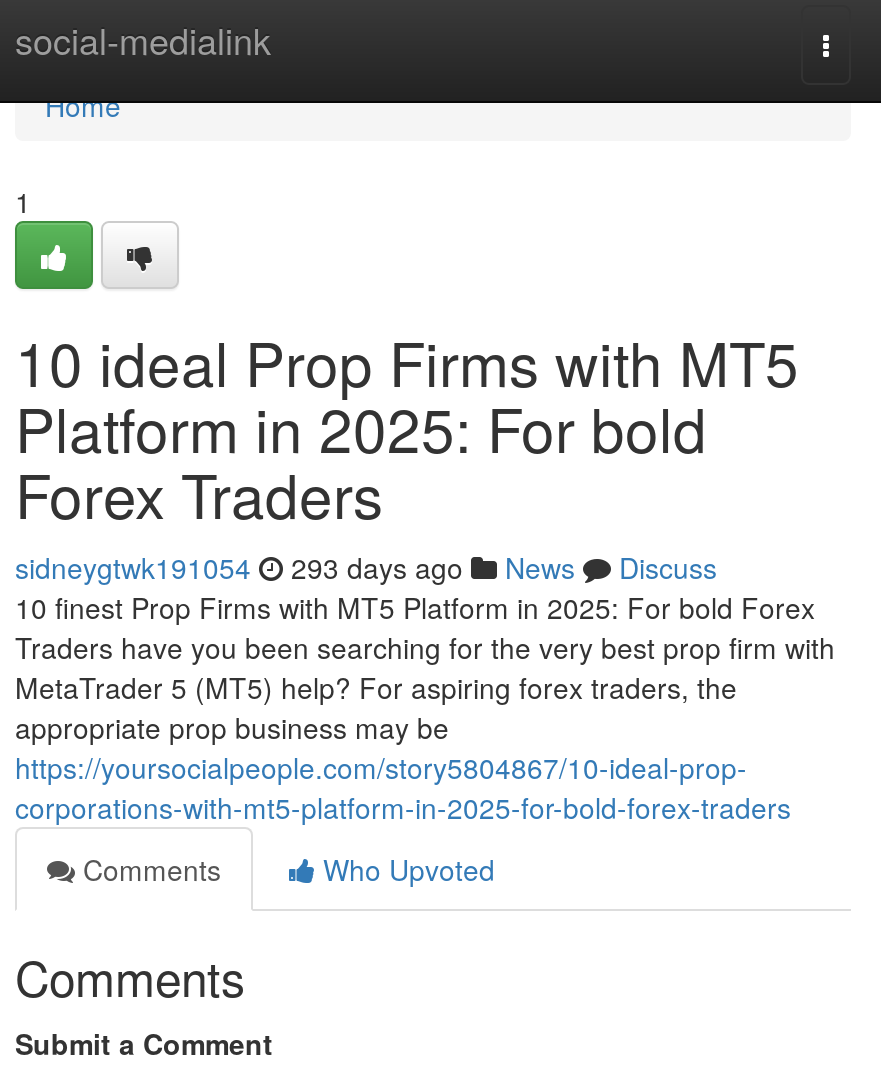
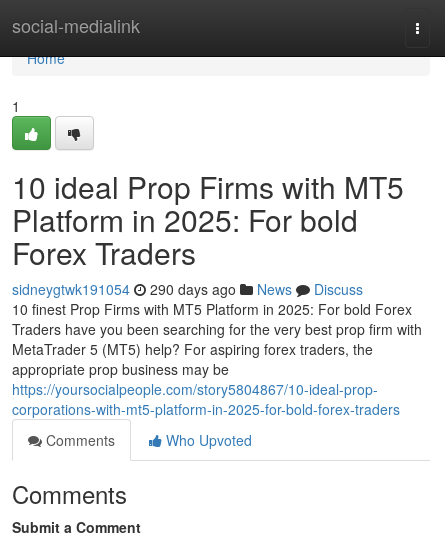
[15,547,717,587] sidneygtwk191054 293 days ago News Discuss -> [12,279,363,299] sidneygtwk191054 290 days ago News Discuss

